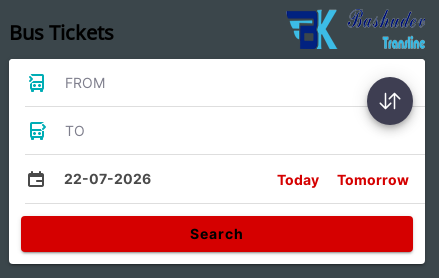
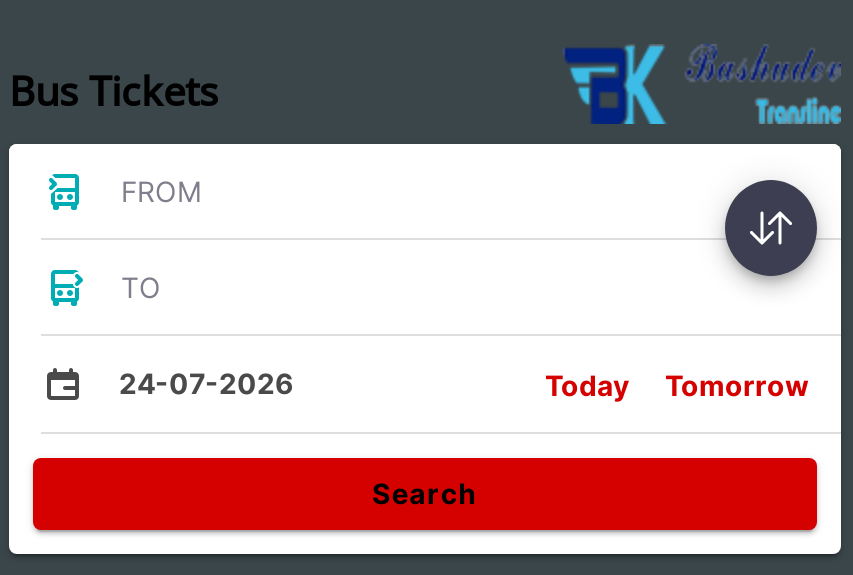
[64,170,151,187] 22-07-2026 -> [119,366,293,400] 24-07-2026

